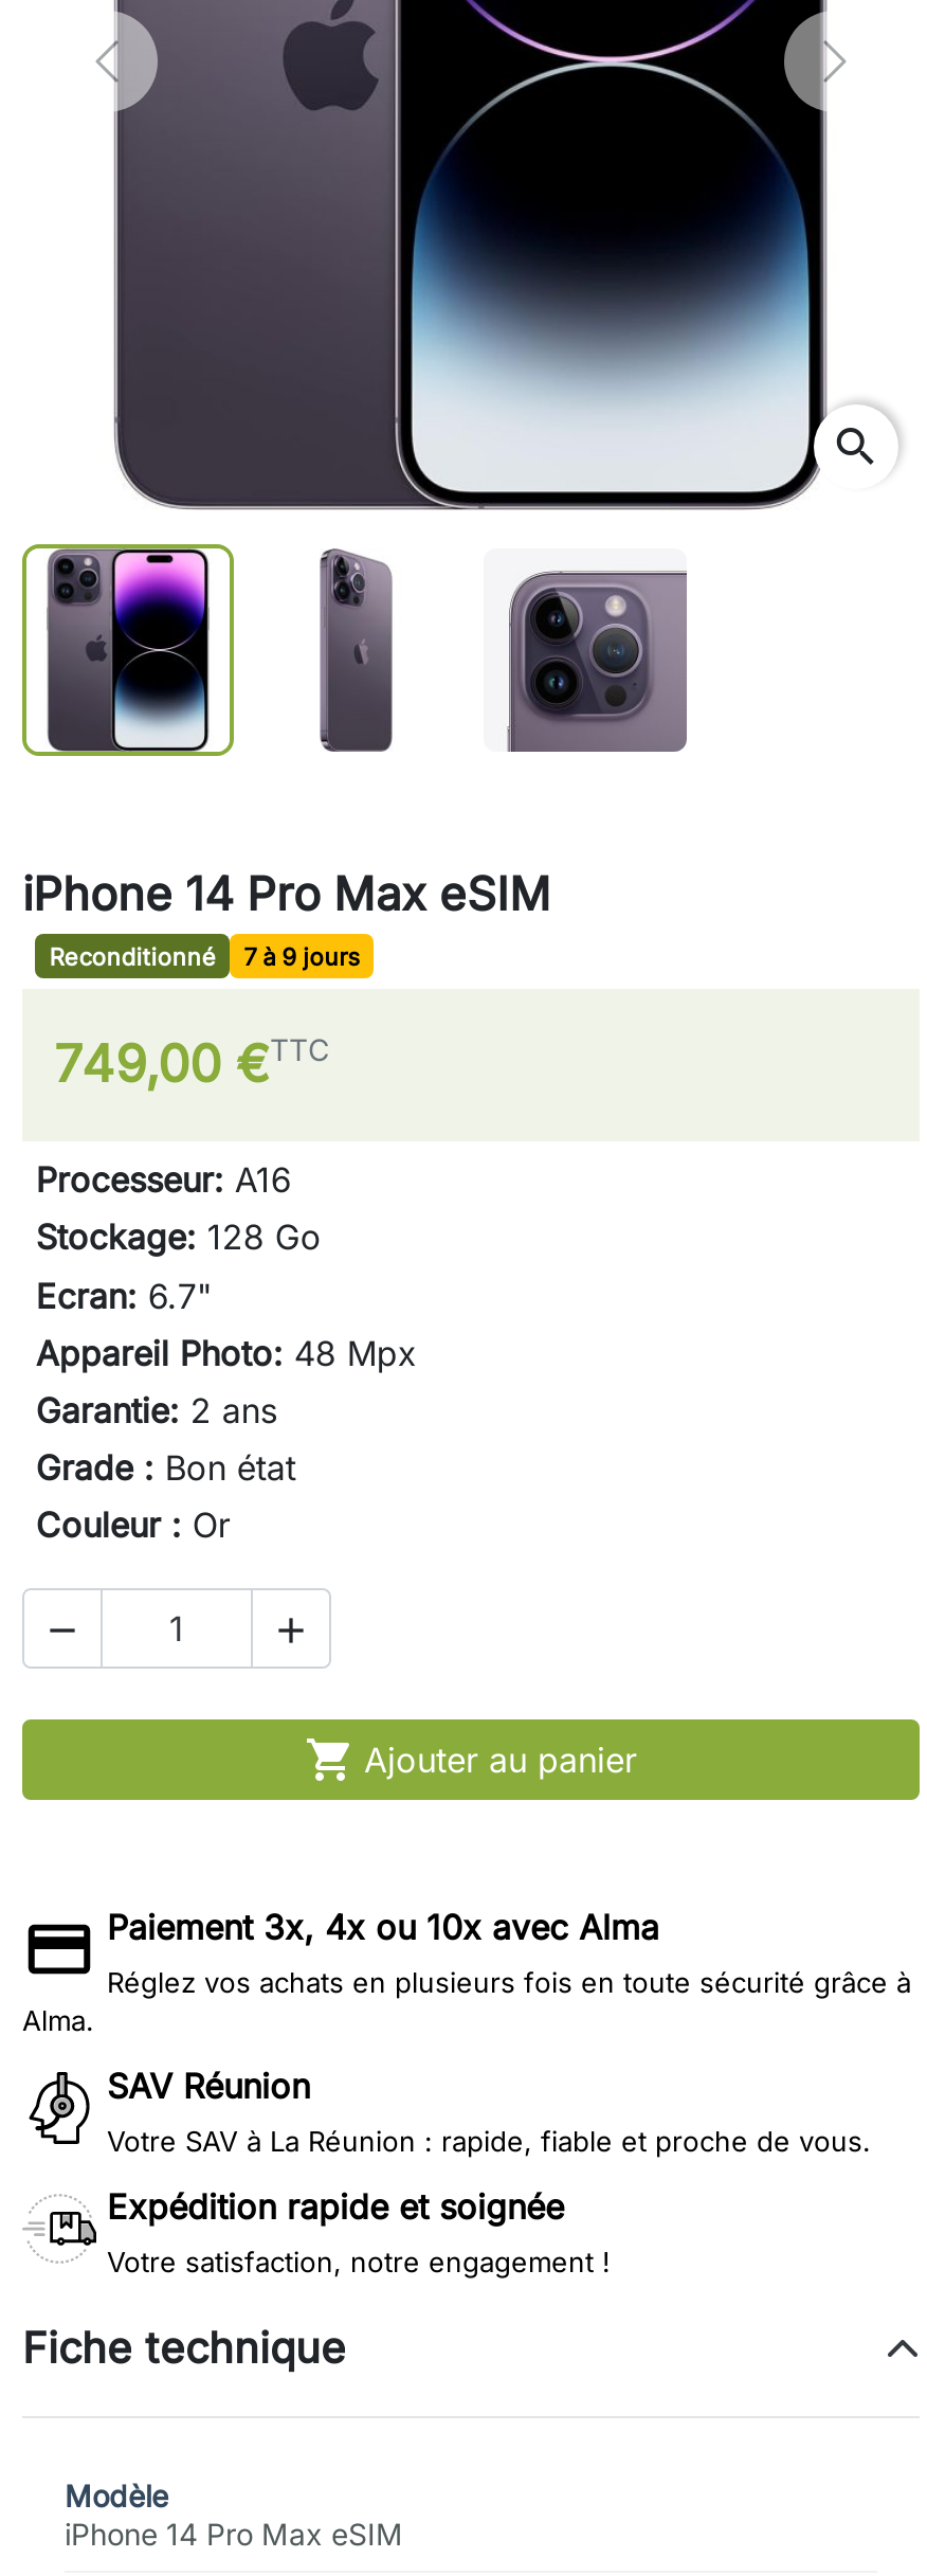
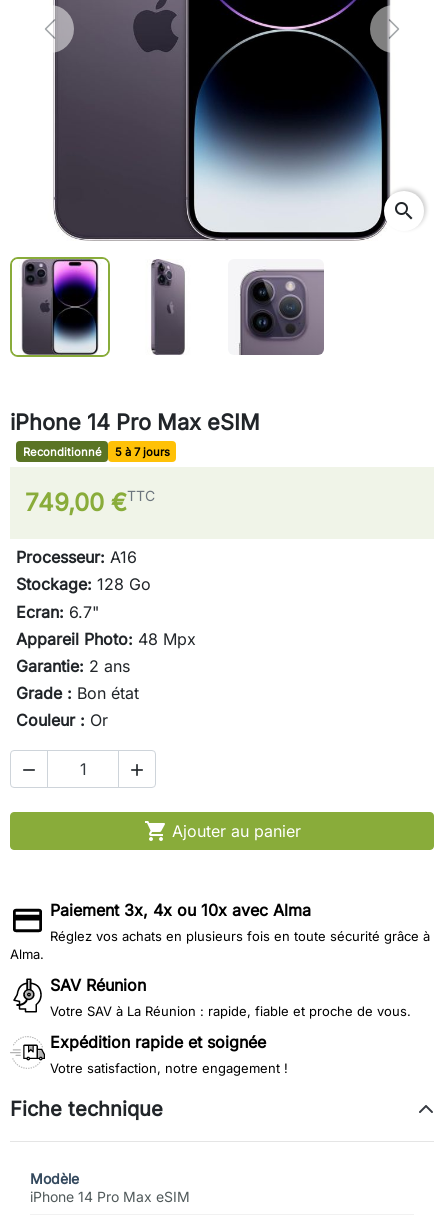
[49,941,360,971] Reconditionné 7 à 9 jours -> [23,445,170,459] Reconditionné 5 à 7 jours

